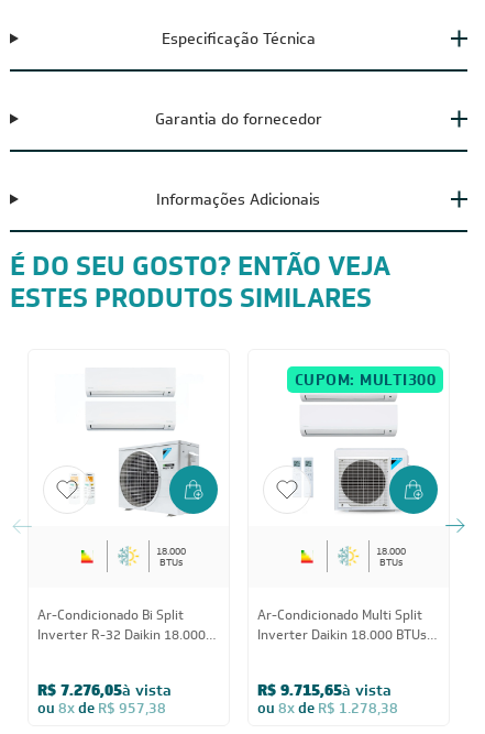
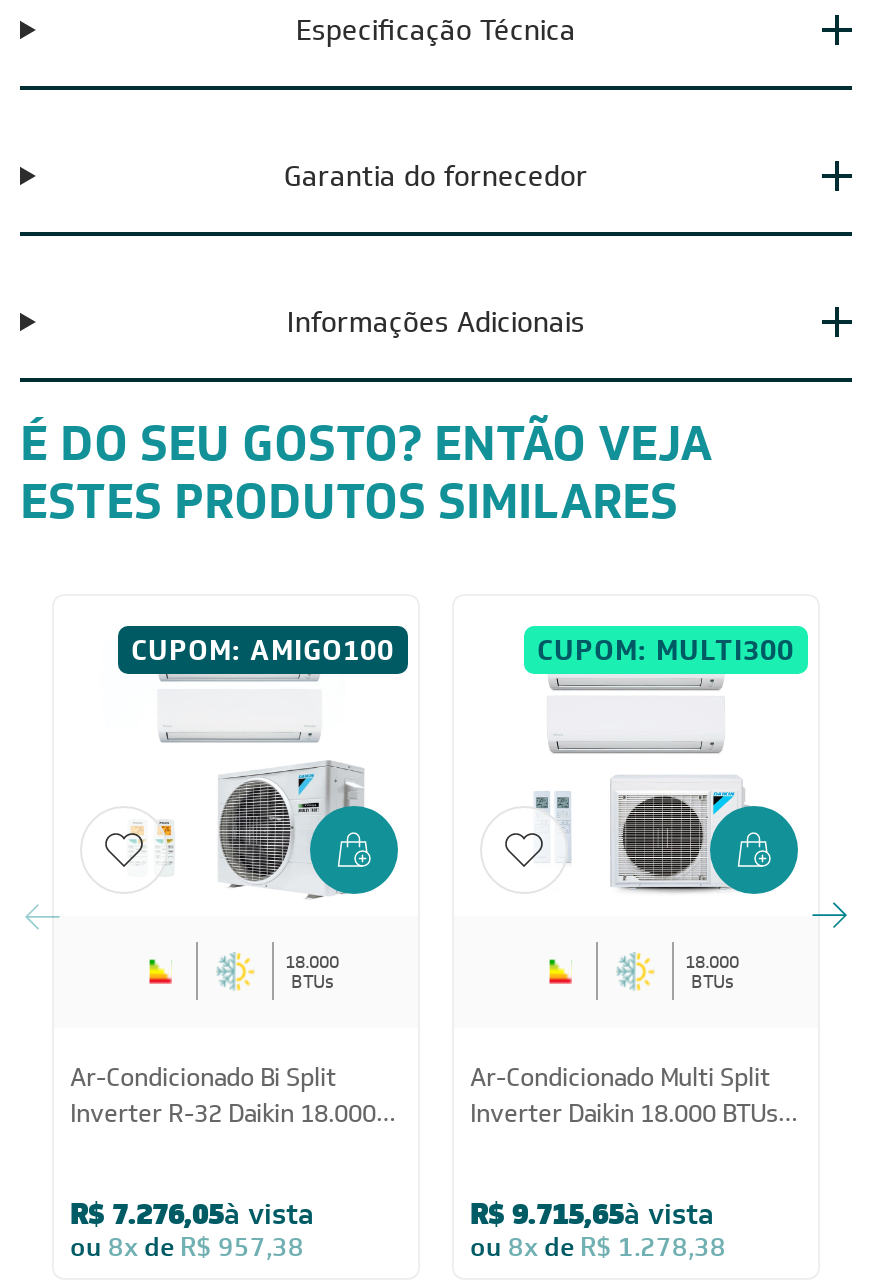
none -> [131,631,394,667] CUPOM: AMIGO100

